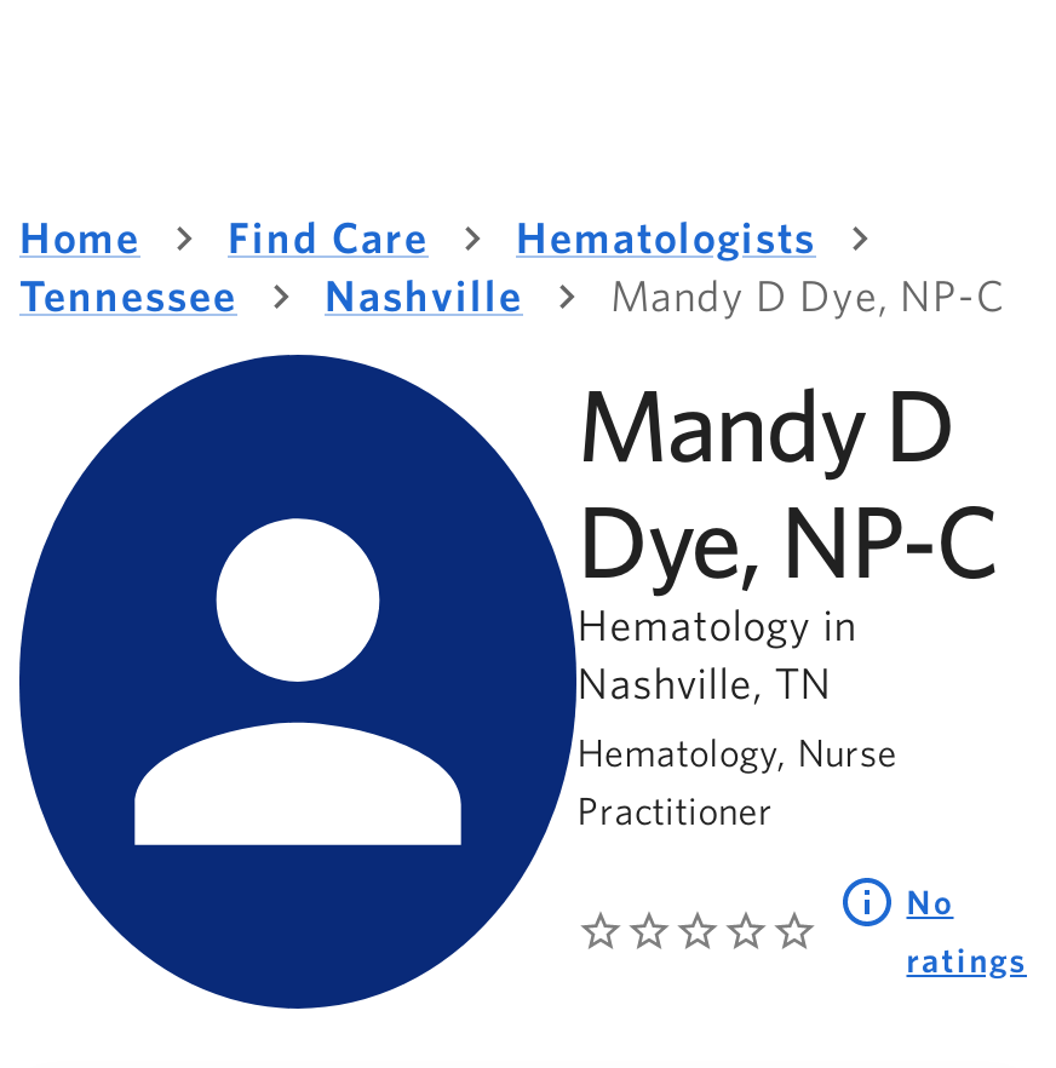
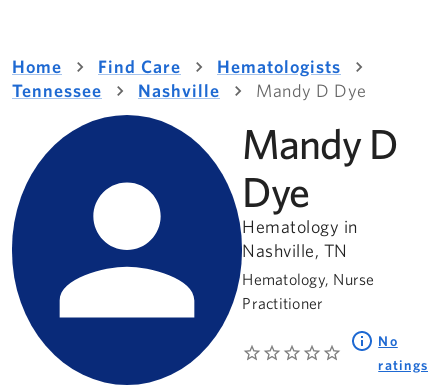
[610,270,1006,321] Mandy D Dye, NP-C -> [256,80,366,101] Mandy D Dye
[577,481,998,597] Dye, NP-C -> [242,167,309,215] Dye

